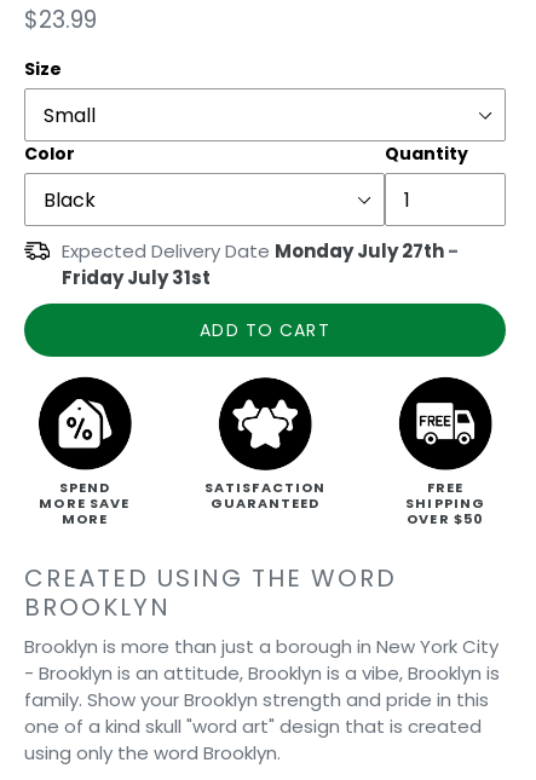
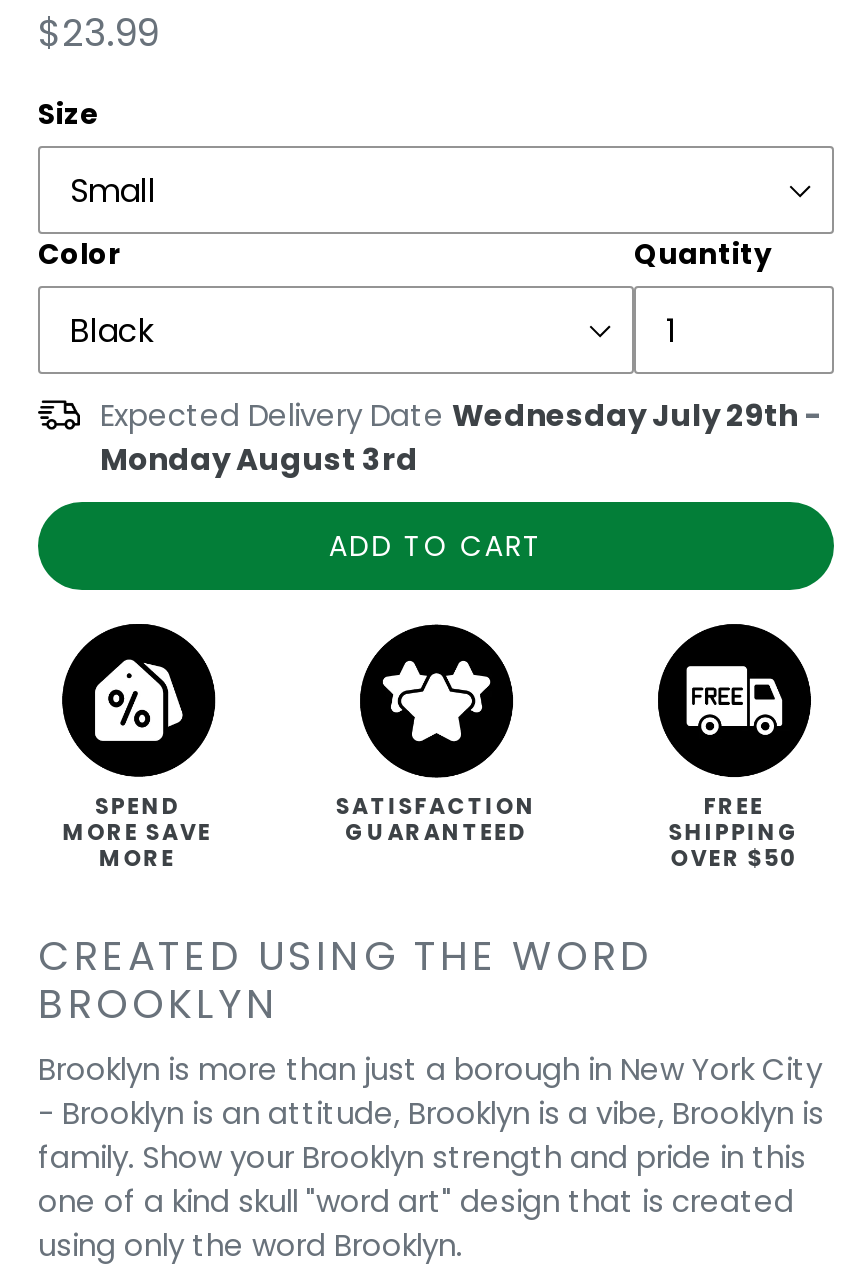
[62,238,459,290] Expected Delivery Date Monday July 27th - | Friday July 31st -> [100,394,822,480] Expected Delivery Date Wednesday July 29th - | Monday August 3rd

